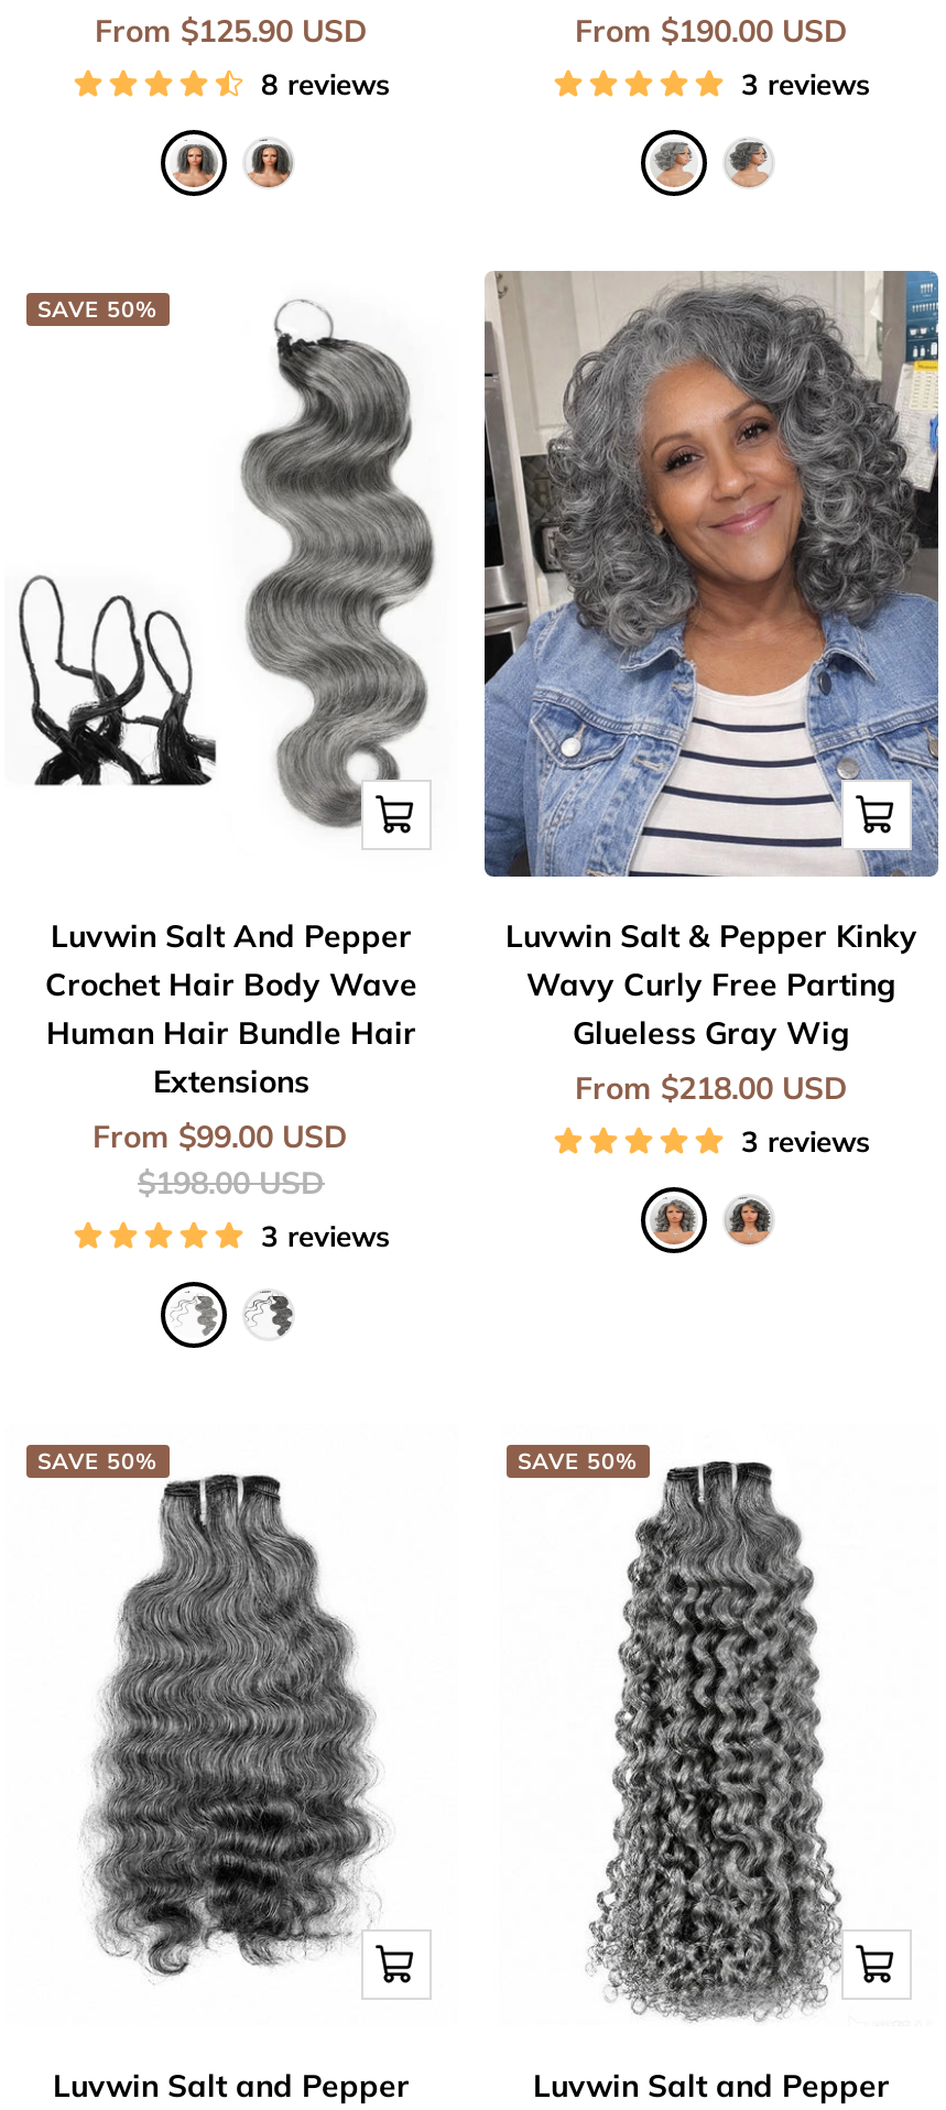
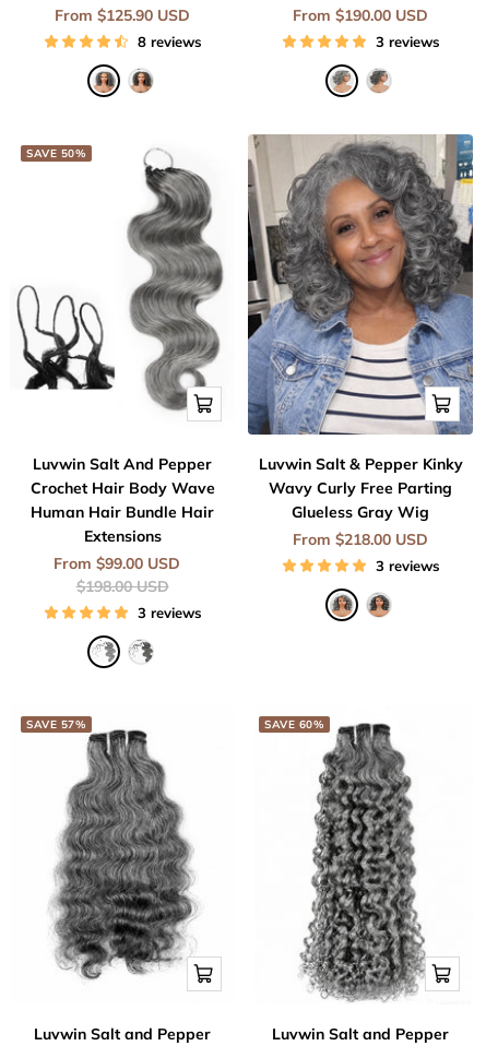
[37,1446,159,1475] SAVE 50% -> [26,717,86,731] SAVE 57%
[518,1446,639,1475] SAVE 50% -> [264,717,324,731] SAVE 60%

